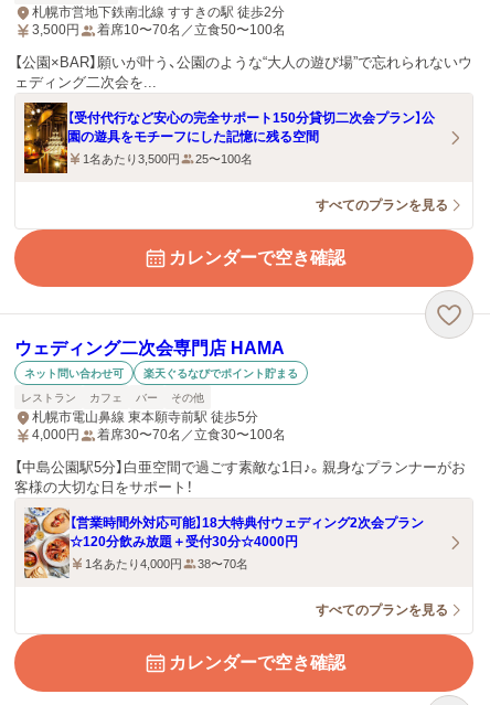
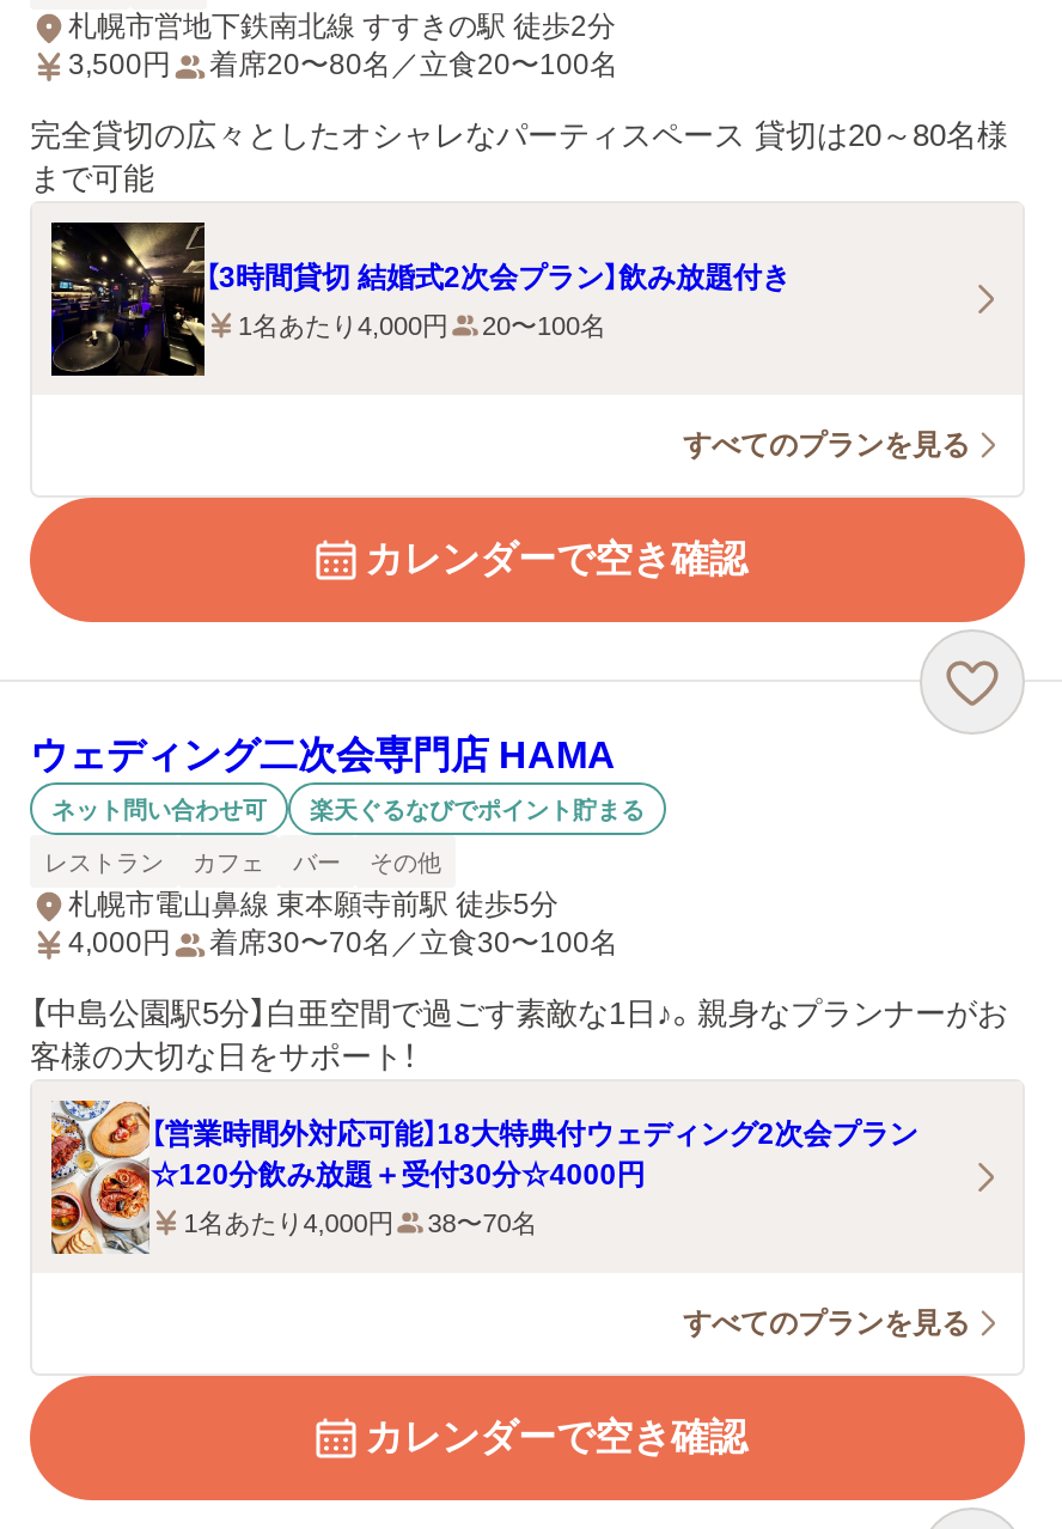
[97,22,286,38] 着席10〜70名／立食50〜100名 -> [209,48,618,81] 着席20〜80名／立食20〜100名
[14,54,472,90] 【公園×BAR】願いが叶う、公園のような“大人の遊び場”で忘れられないウ | ェディング二次会を... -> [30,117,1008,196] 完全貸切の広々としたオシャレなパーティスペース 貸切は20～80名様 | まで可能
[23,102,435,174] [image] | 【受付代行など安心の完全サポート150分貸切二次会プラン】公 | 園の遊具をモチーフにした記憶に残る空間 -> [49,220,791,378] [image] | 【3時間貸切 結婚式2次会プラン】飲み放題付き
[83,152,253,165] 1名あたり3,500円 | 25〜100名 -> [238,310,606,339] 1名あたり4,000円 | 20〜100名

